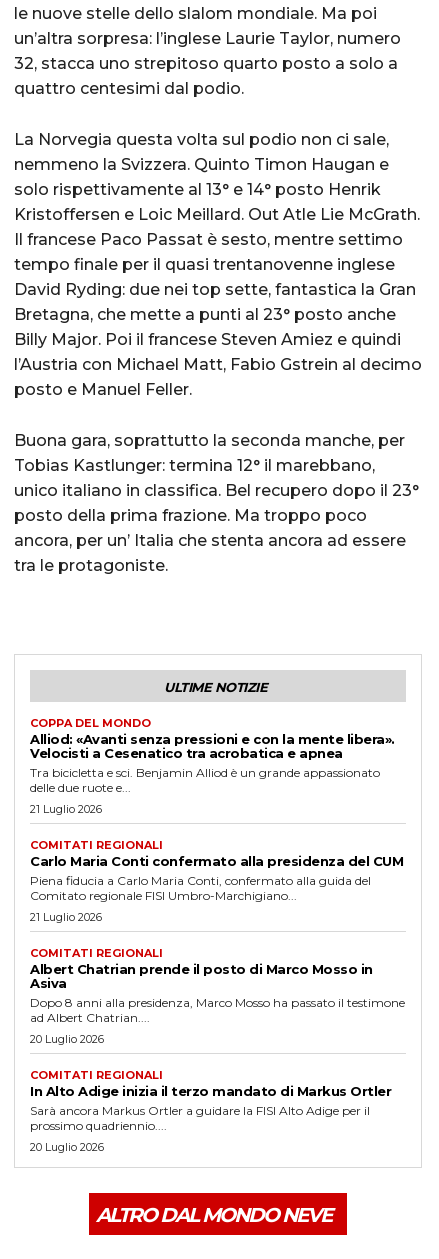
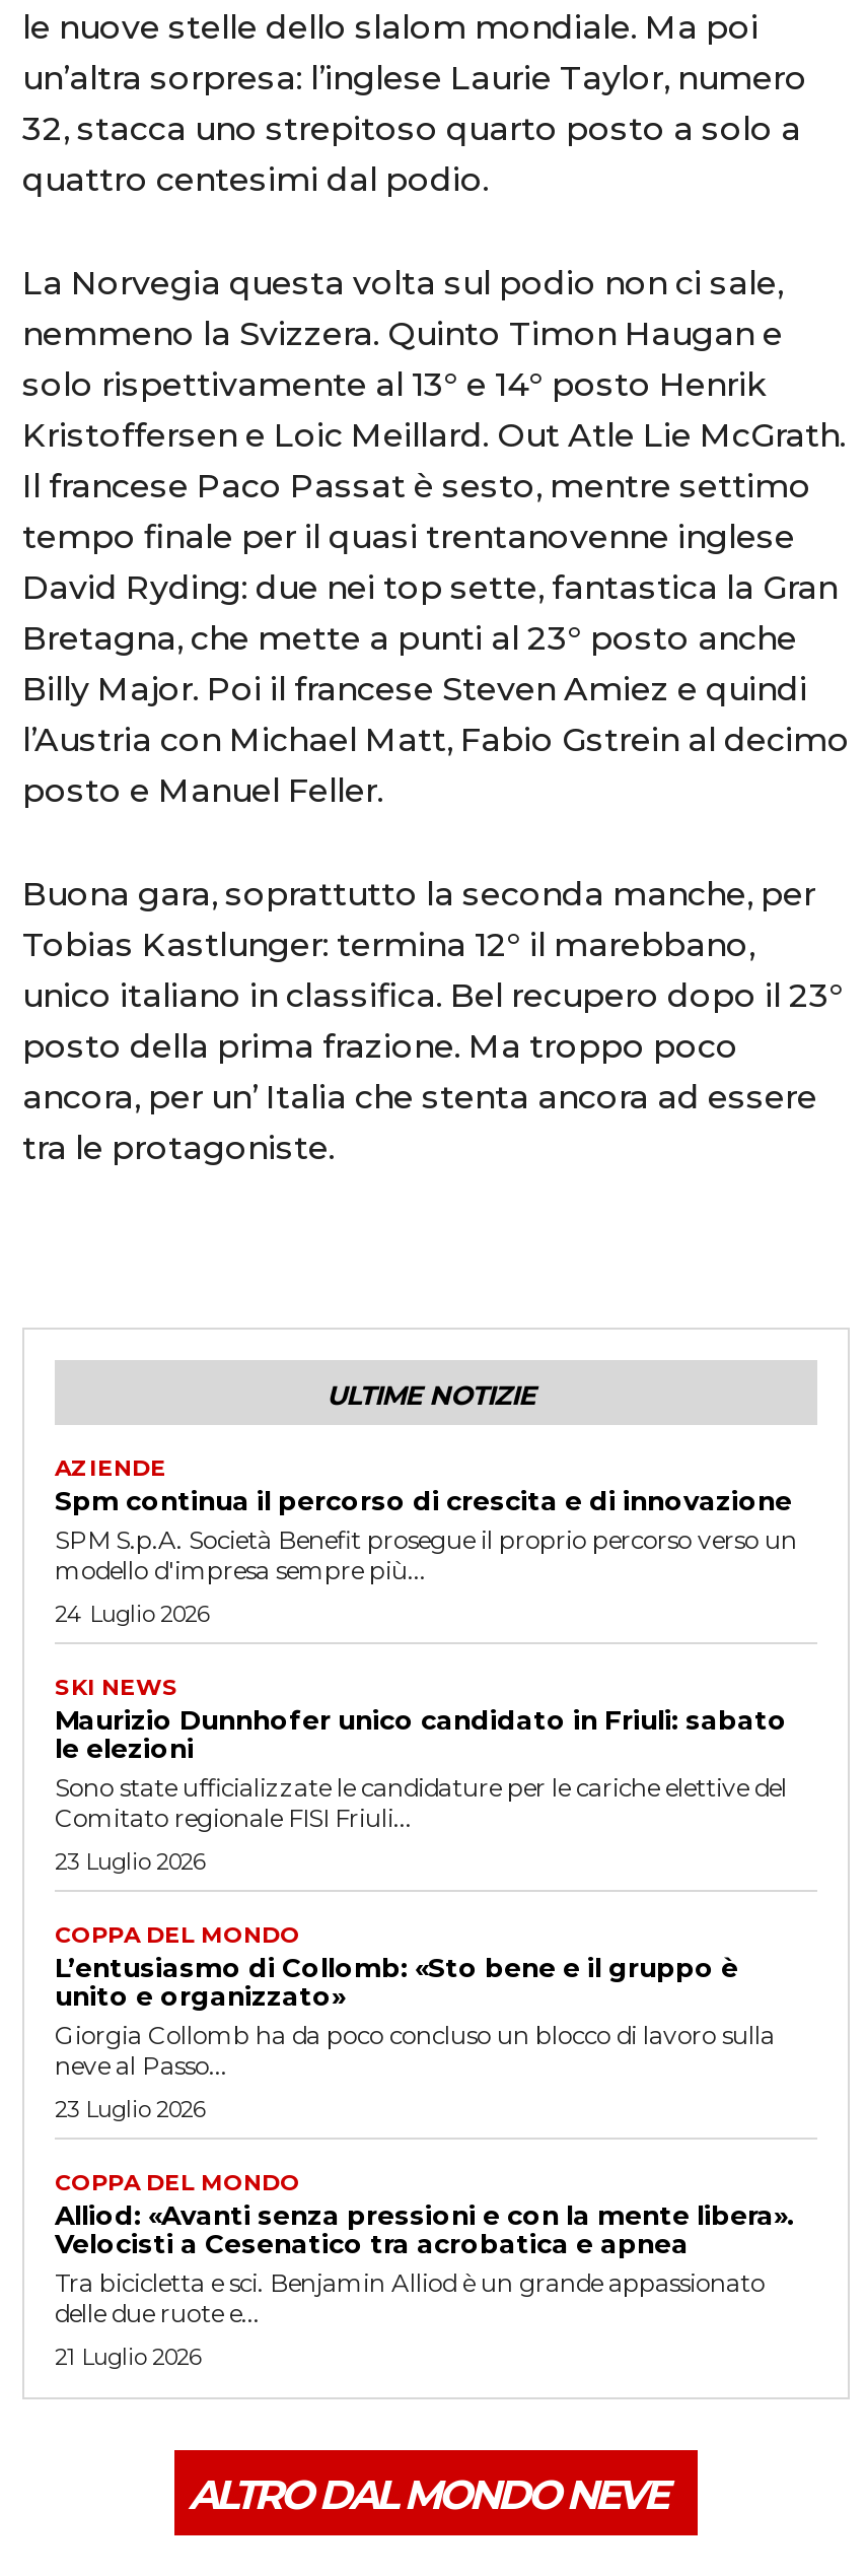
none -> [55,1454,797,2124] AZIENDE | Spm continua il percorso di crescita e di innovazione | SPM S.p.A. Società Benefit prosegue il proprio percorso verso un | modello d'impresa sempre più... | 24 Luglio 2026 | SKI NEWS | Maurizio Dunnhofer unico candidato in Friuli: sabato | le elezioni | Sono state ufficializzate le candidature per le cariche elettive del | Comitato regionale FISI Friuli... | 23 Luglio 2026 | COPPA DEL MONDO | L’entusiasmo di Collomb: «Sto bene e il gruppo è | unito e organizzato» | Giorgia Collomb ha da poco concluso un blocco di lavoro sulla | neve al Passo... | 23 Luglio 2026
moved [30,716,394,816] -> [55,2169,794,2372]: COPPA DEL MONDO | Alliod: «Avanti senza pressioni e con la mente libera». | Velocisti a Cesenatico tra acrobatica e apnea | Tra bicicletta e sci. Benjamin Alliod è un grande appassionato | delle due ruote e... | 21 Luglio 2026
[30,838,405,1154] COMITATI REGIONALI | Carlo Maria Conti confermato alla presidenza del CUM | Piena fiducia a Carlo Maria Conti, confermato alla guida del | Comitato regionale FISI Umbro-Marchigiano... | 21 Luglio 2026 | COMITATI REGIONALI | Albert Chatrian prende il posto di Marco Mosso in | Asiva | Dopo 8 anni alla presidenza, Marco Mosso ha passato il testimone | ad Albert Chatrian.... | 20 Luglio 2026 | COMITATI REGIONALI | In Alto Adige inizia il terzo mandato di Markus Ortler | Sarà ancora Markus Ortler a guidare la FISI Alto Adige per il | prossimo quadriennio.... | 20 Luglio 2026 -> none

